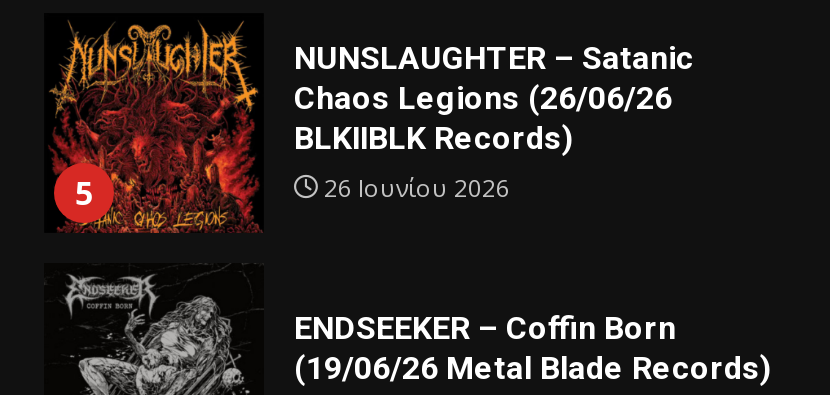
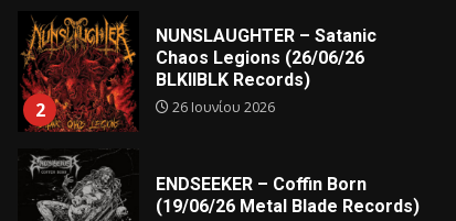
[75,171,93,215] 5 -> [35,98,45,122] 2

